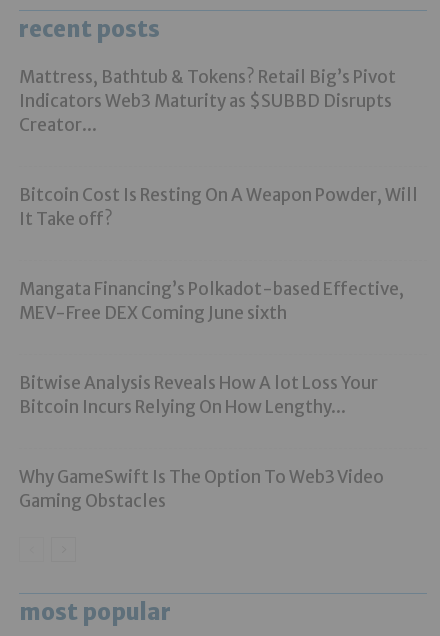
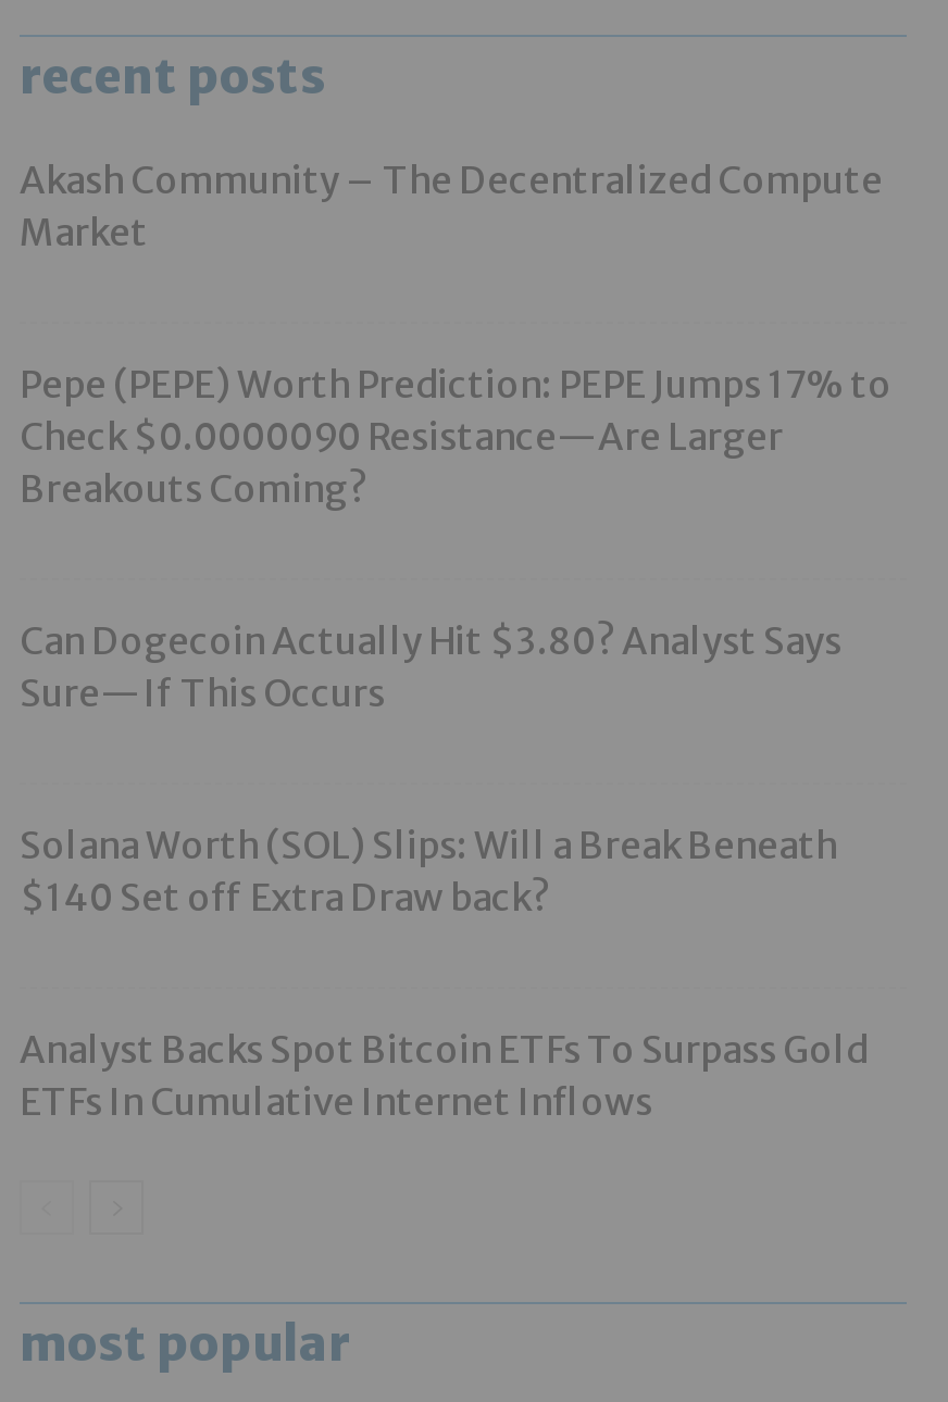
[19,66,396,136] Mattress, Bathtub & Tokens? Retail Big’s Pivot | Indicators Web3 Maturity as $SUBBD Disrupts | Creator... -> [20,156,883,256] Akash Community – The Decentralized Compute | Market
[19,184,418,230] Bitcoin Cost Is Resting On A Weapon Powder, Will | It Take off? -> [20,360,891,512] Pepe (PEPE) Worth Prediction: PEPE Jumps 17% to | Check $0.0000090 Resistance—Are Larger | Breakouts Coming?
[19,278,404,324] Mangata Financing’s Polkadot-based Effective, | MEV-Free DEX Coming June sixth -> [20,617,841,717] Can Dogecoin Actually Hit $3.80? Analyst Says | Sure—If This Occurs
[19,372,378,418] Bitwise Analysis Reveals How A lot Loss Your | Bitcoin Incurs Relying On How Lengthy... -> [20,821,837,921] Solana Worth (SOL) Slips: Will a Break Beneath | $140 Set off Extra Draw back?
[19,466,384,512] Why GameSwift Is The Option To Web3 Video | Gaming Obstacles -> [20,1025,868,1125] Analyst Backs Spot Bitcoin ETFs To Surpass Gold | ETFs In Cumulative Internet Inflows

